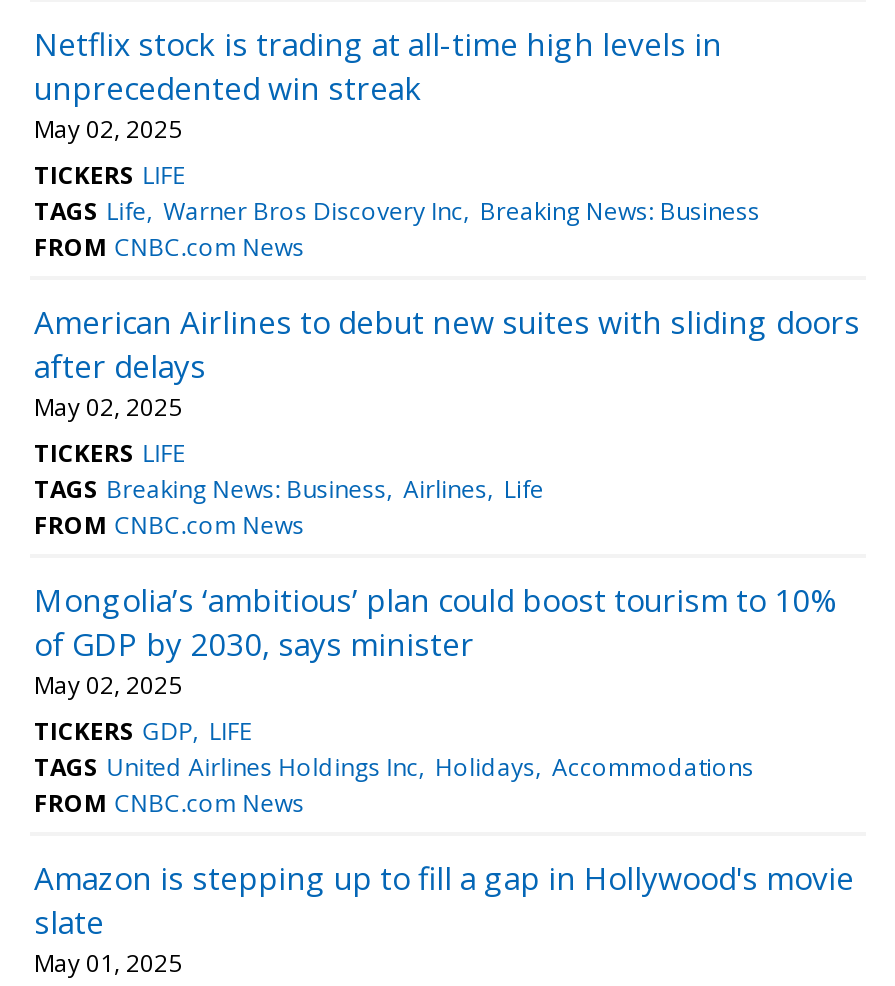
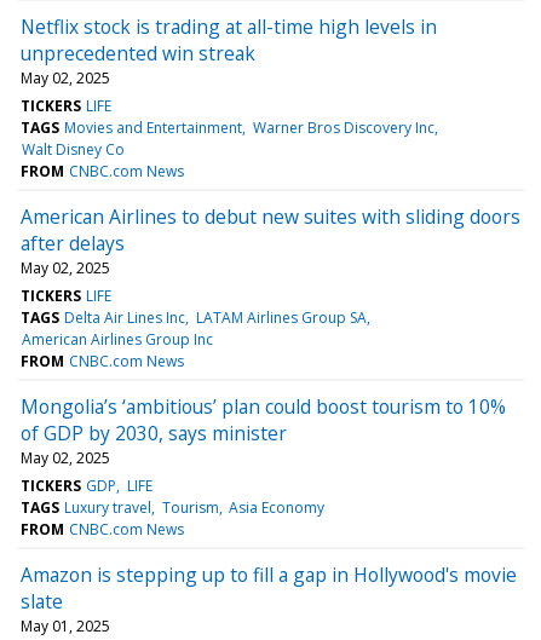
[34,194,760,228] TAGS Life Warner Bros Discovery Inc Breaking News: Business -> [21,117,434,159] TAGS Movies and Entertainment Warner Bros Discovery Inc | Walt Disney Co
[34,472,544,506] TAGS Breaking News: Business Airlines Life -> [21,307,366,349] TAGS Delta Air Lines Inc LATAM Airlines Group SA | American Airlines Group Inc
[34,750,754,784] TAGS United Airlines Holdings Inc Holidays Accommodations -> [21,497,324,518] TAGS Luxury travel Tourism Asia Economy

